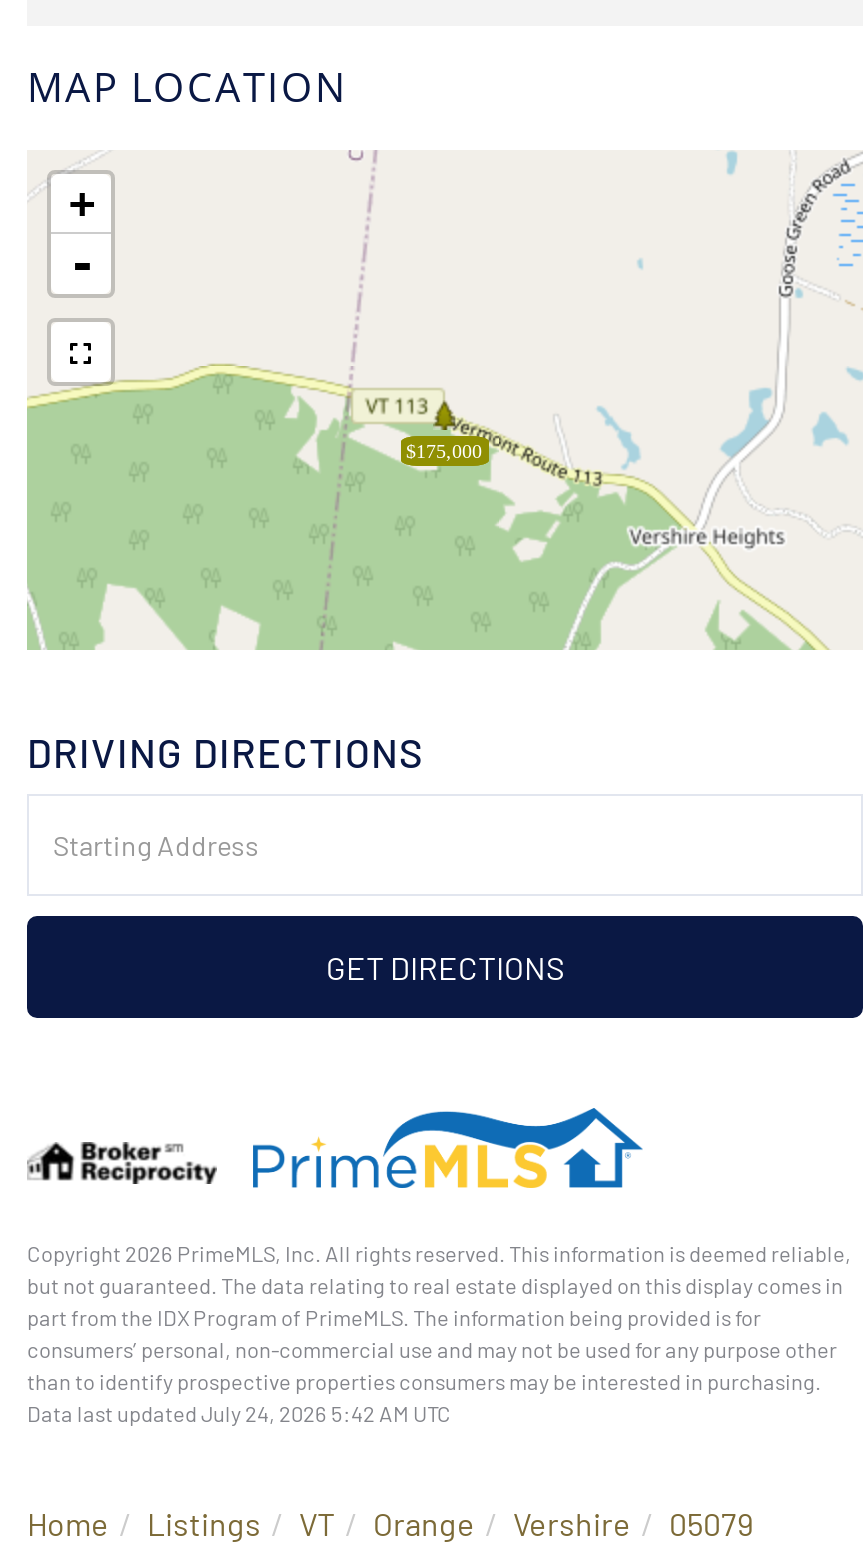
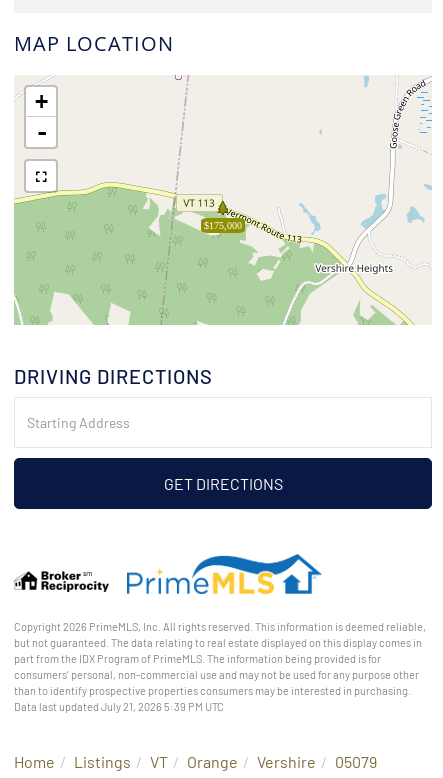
[27,1401,451,1427] Data last updated July 24, 2026 5:42 AM UTC -> [14,700,224,713] Data last updated July 21, 2026 5:39 PM UTC

